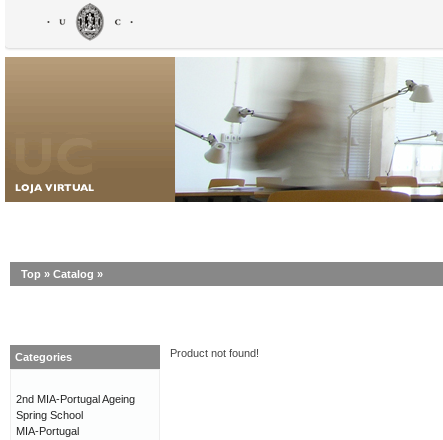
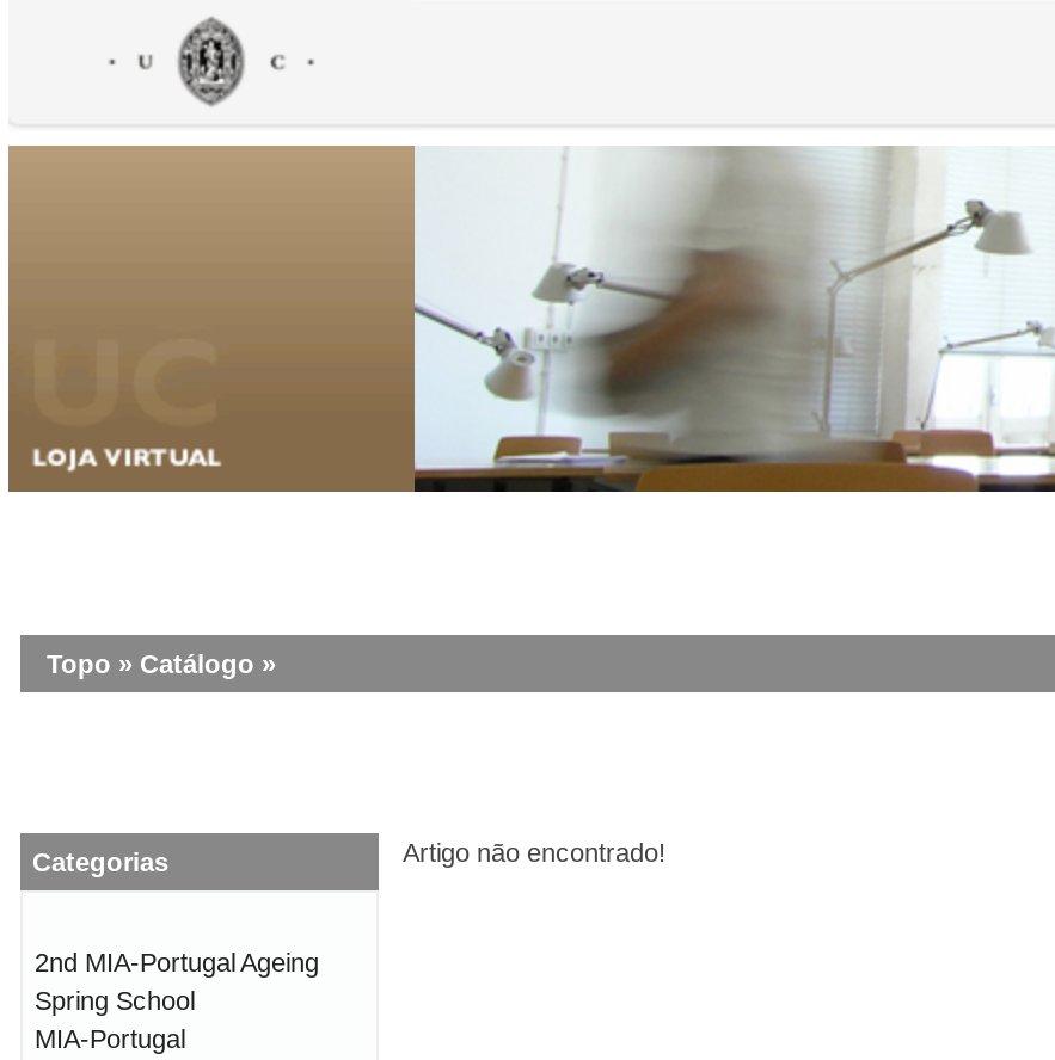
[21,268,103,280] Top» Catalog» -> [47,649,276,678] Topo» Catálogo»
[15,347,259,363] Product not found! | Categories -> [32,838,665,876] Artigo não encontrado! | Categorias

